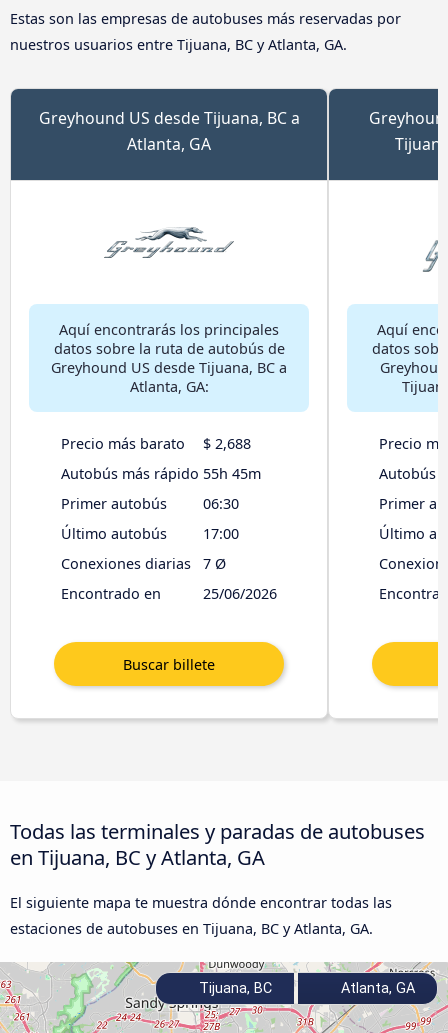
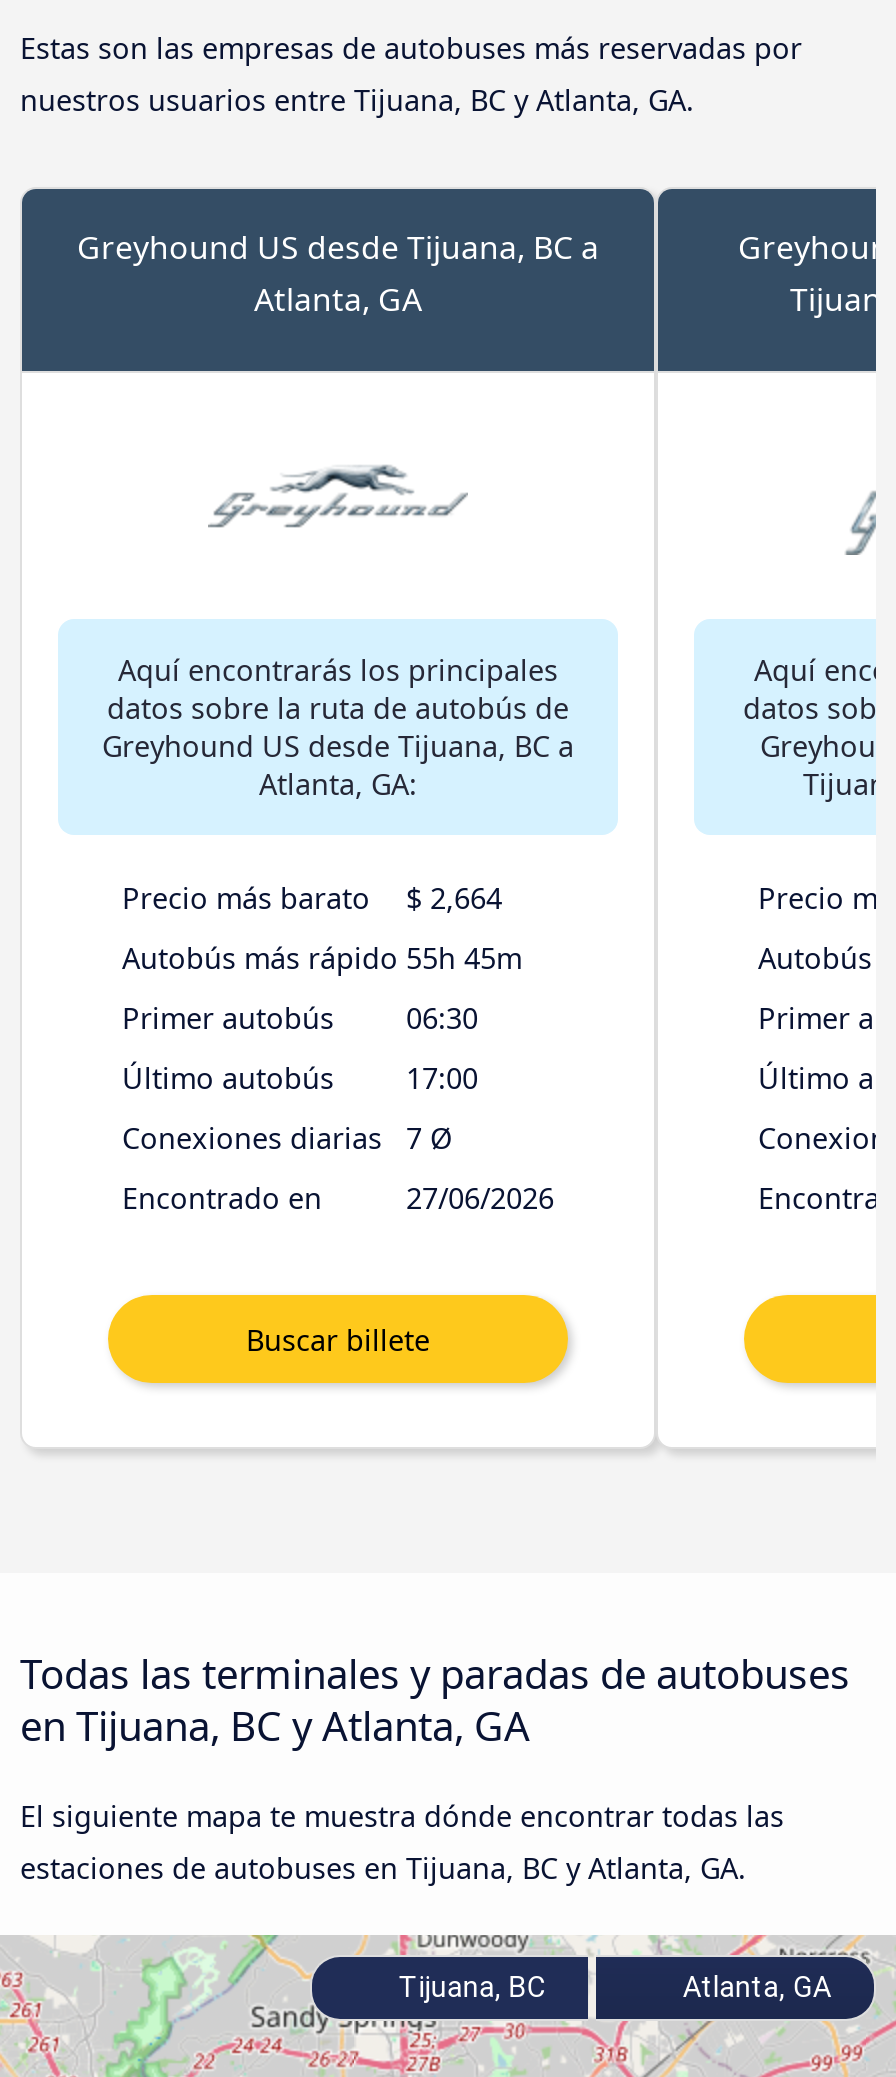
[61,434,251,453] Precio más barato $ 2,688 -> [122,880,502,918] Precio más barato $ 2,664
[203,584,277,603] 25/06/2026 -> [406,1180,554,1218] 27/06/2026

